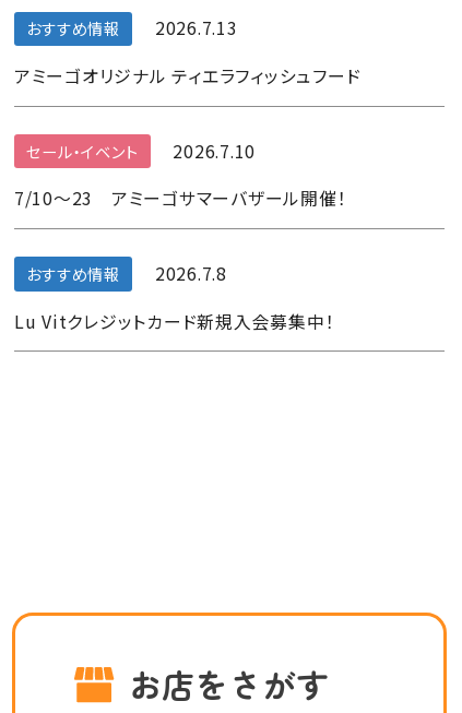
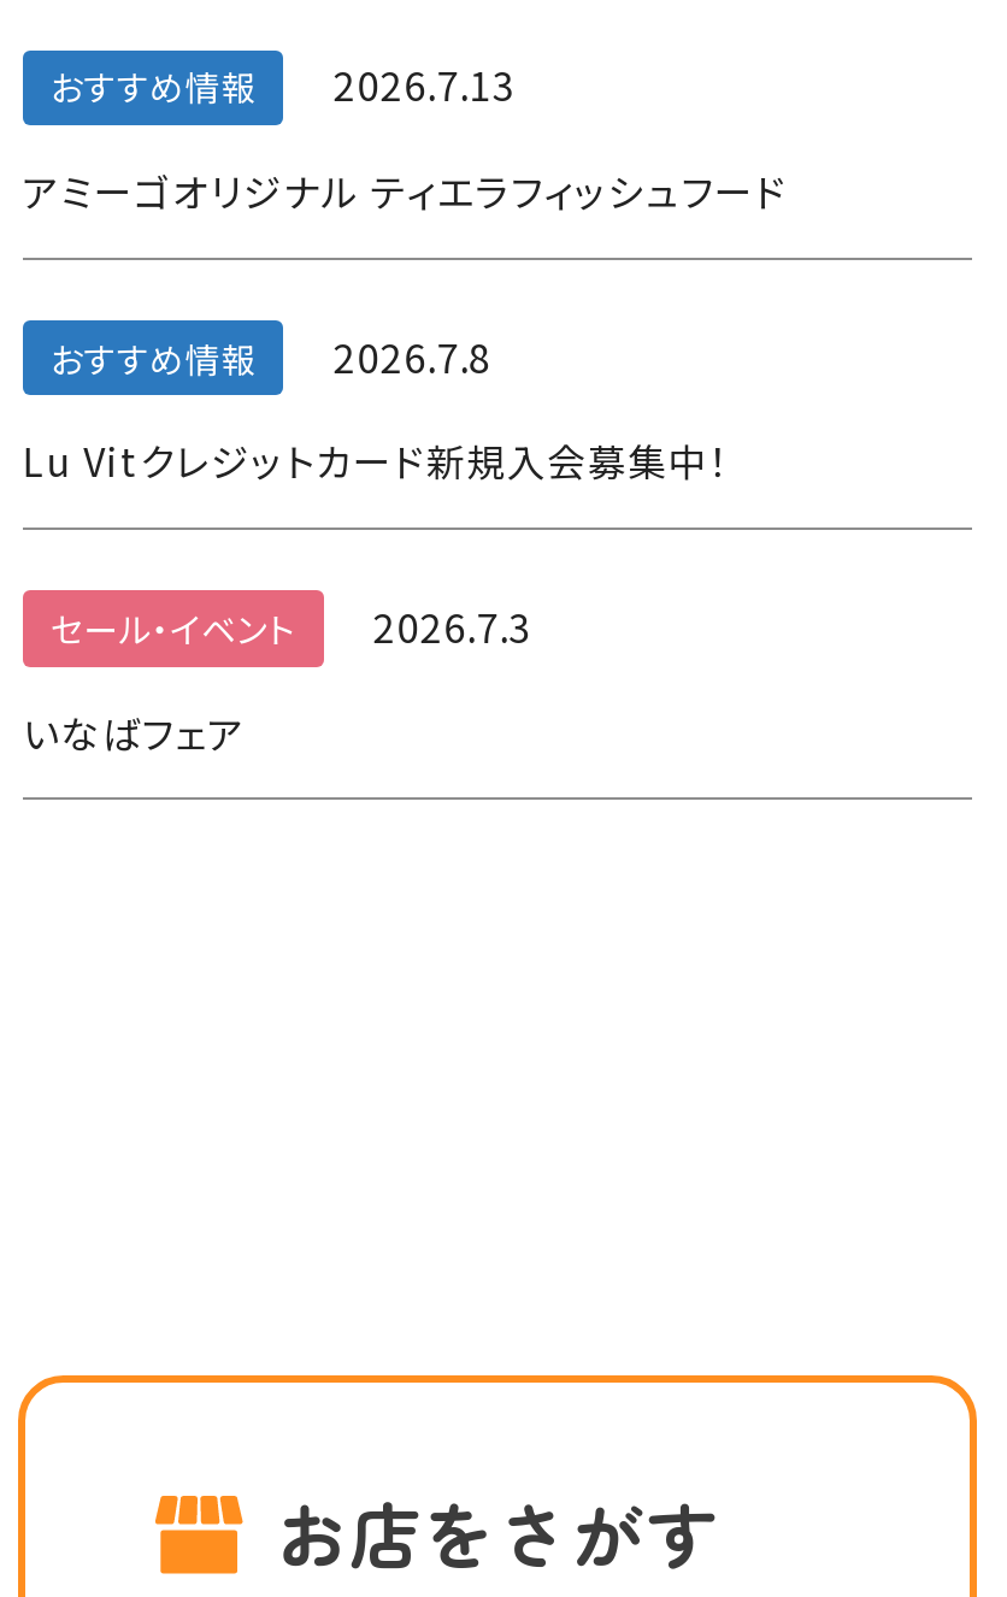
[14,138,347,211] 2026.7.10 | 7/10～23 アミーゴサマーバザール開催！ -> none
moved [27,139,138,162] -> [50,602,296,652]: セール・イベント
moved [14,261,335,334] -> [23,329,730,490]: おすすめ情報 | 2026.7.8 | Lu Vitクレジットカード新規入会募集中！
none -> [23,599,532,760] 2026.7.3 | いなばフェア

